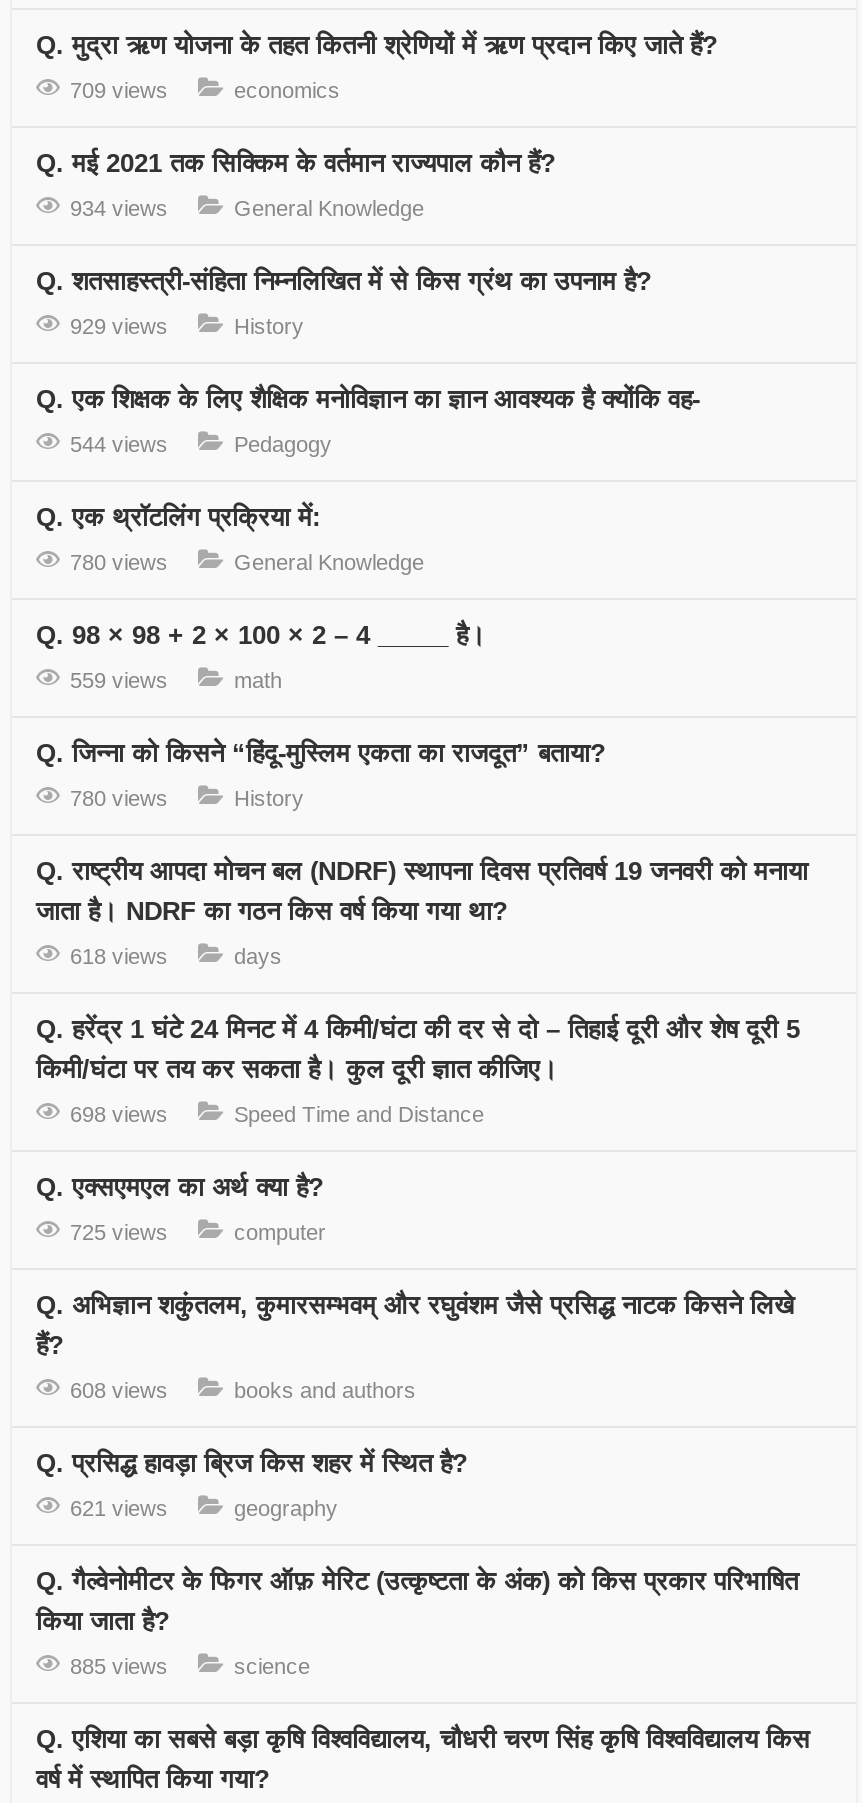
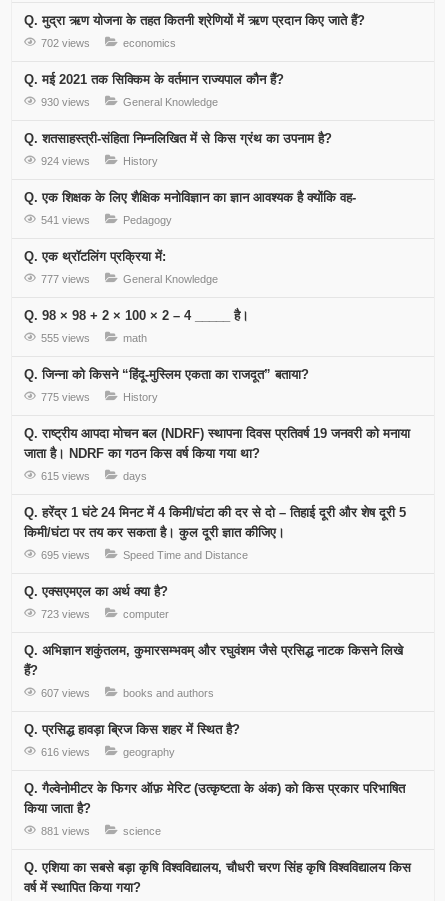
[70,78,168,102] 709 views -> [41,37,90,49] 702 views
[70,196,168,220] 934 views -> [41,96,90,108] 930 views
[70,314,168,338] 929 views -> [41,155,90,167] 924 views
[70,432,168,456] 544 views -> [41,214,90,226] 541 views
[70,550,168,574] 780 views -> [41,273,90,285] 777 views
[70,668,168,692] 559 views -> [41,332,90,344] 555 views
[70,786,168,810] 780 views -> [41,391,90,403] 775 views
[70,944,168,968] 618 views -> [41,470,90,482] 615 views
[70,1102,168,1126] 698 views -> [41,549,90,561] 695 views
[70,1220,168,1244] 725 views -> [41,608,90,620] 723 views
[70,1378,168,1402] 608 views -> [41,687,90,699] 607 views
[70,1496,168,1520] 621 views -> [41,746,90,758] 616 views
[70,1654,168,1678] 885 views -> [41,825,90,837] 881 views

